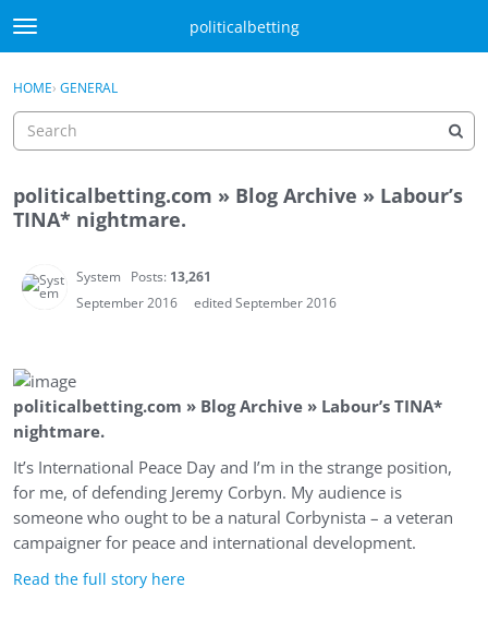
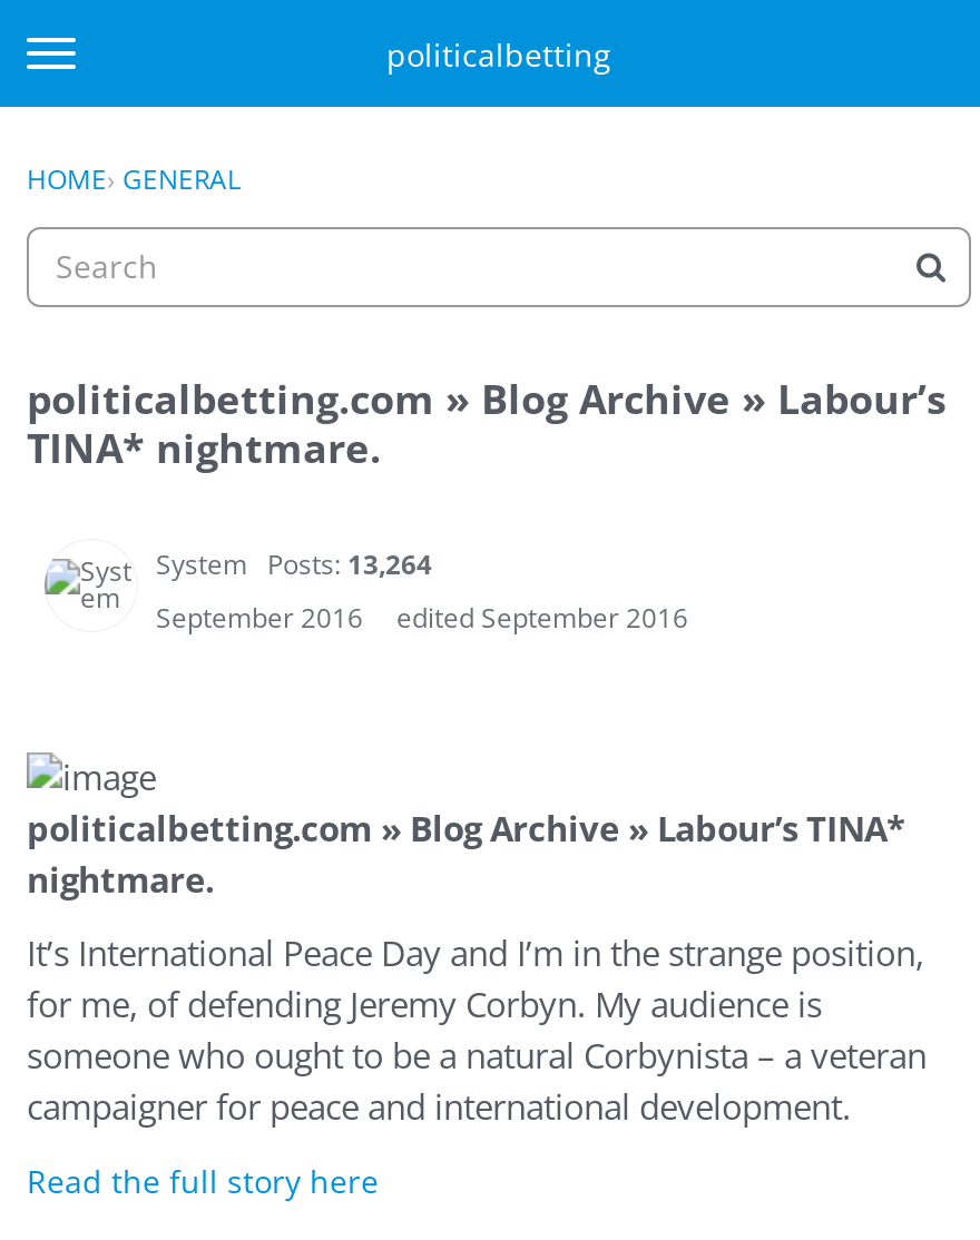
[76,267,211,286] System Posts: 13,261 -> [156,545,432,583] System Posts: 13,264

